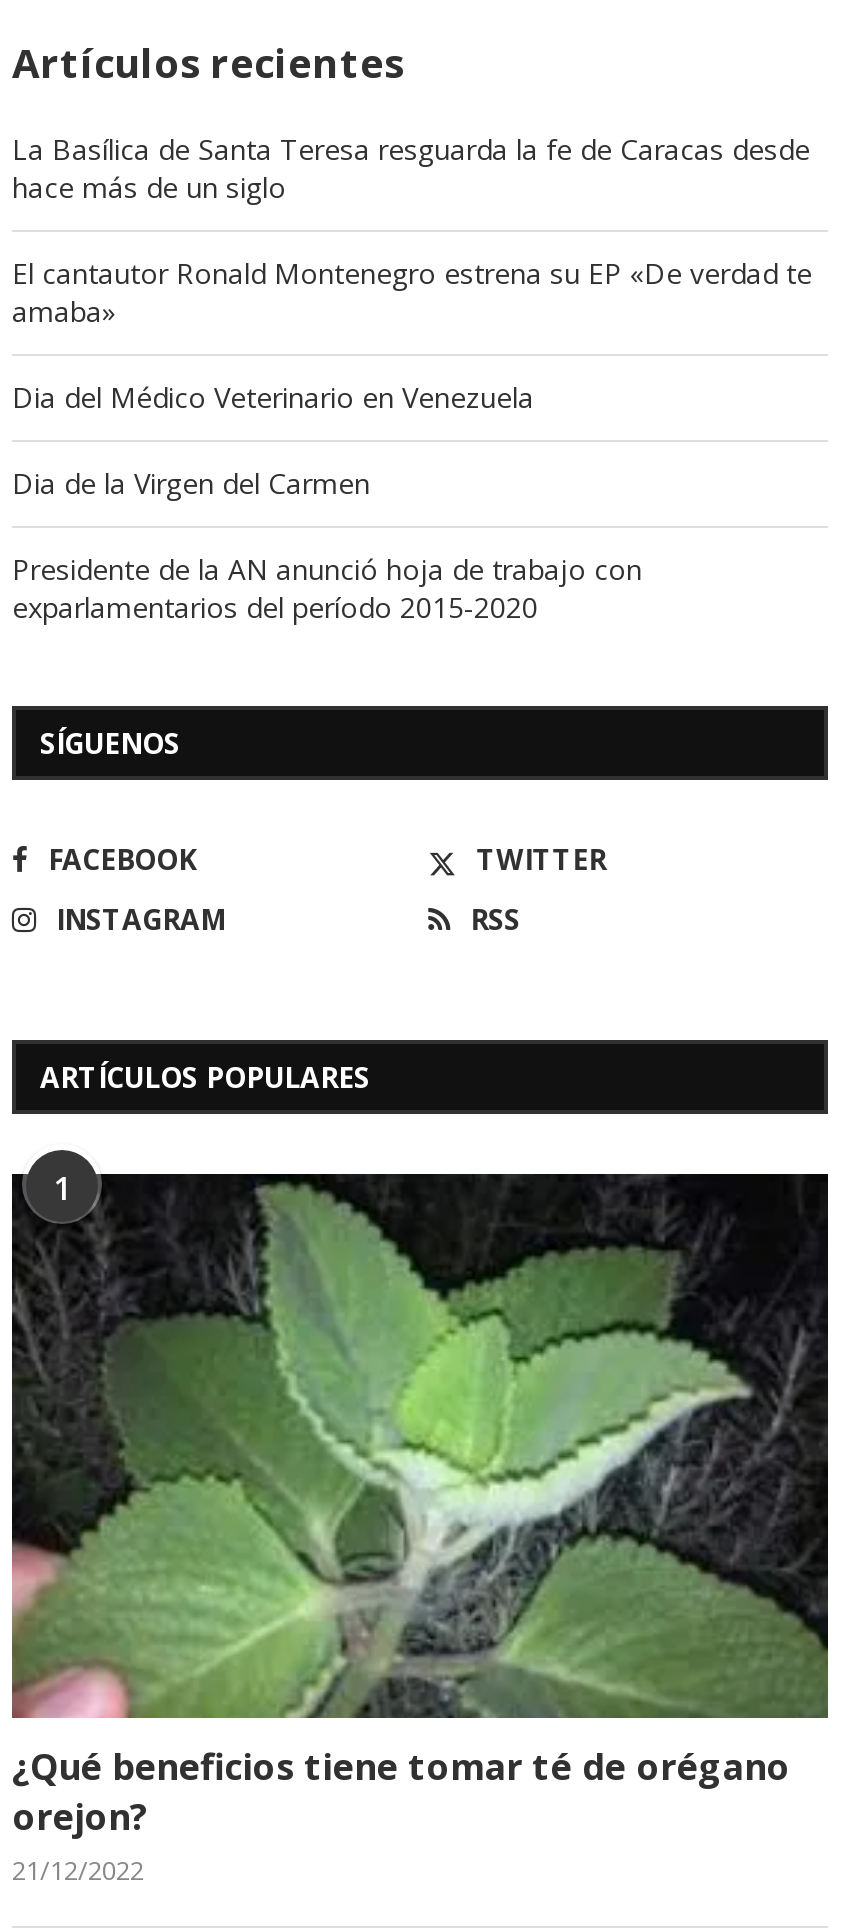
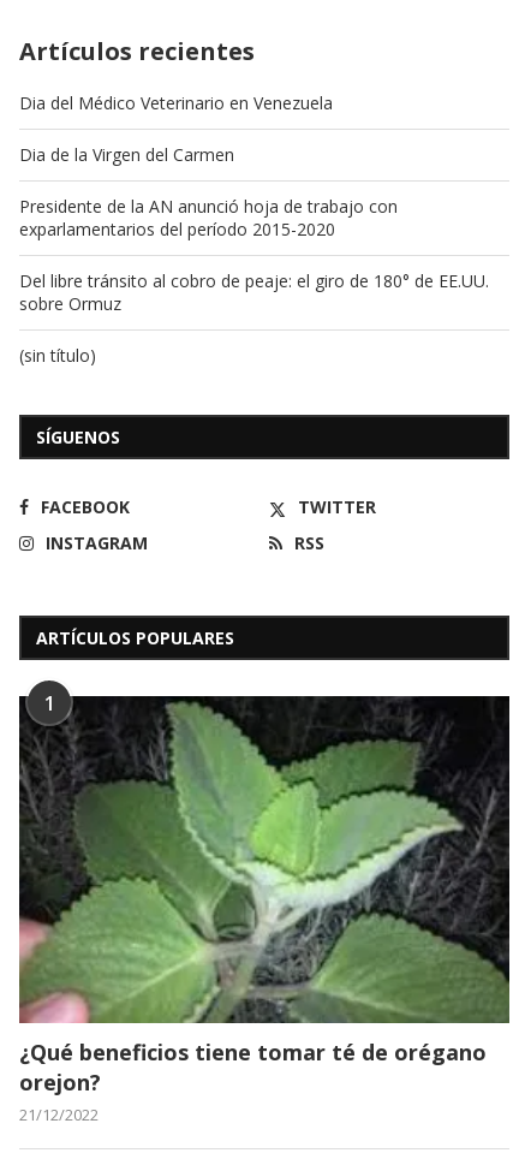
[12,131,812,331] La Basílica de Santa Teresa resguarda la fe de Caracas desde | hace más de un siglo | El cantautor Ronald Montenegro estrena su EP «De verdad te | amaba» -> none
moved [12,379,642,627] -> [19,91,398,240]: Dia del Médico Veterinario en Venezuela | Dia de la Virgen del Carmen | Presidente de la AN anunció hoja de trabajo con | exparlamentarios del período 2015-2020
none -> [19,269,489,367] Del libre tránsito al cobro de peaje: el giro de 180° de EE.UU. | sobre Ormuz | (sin título)

